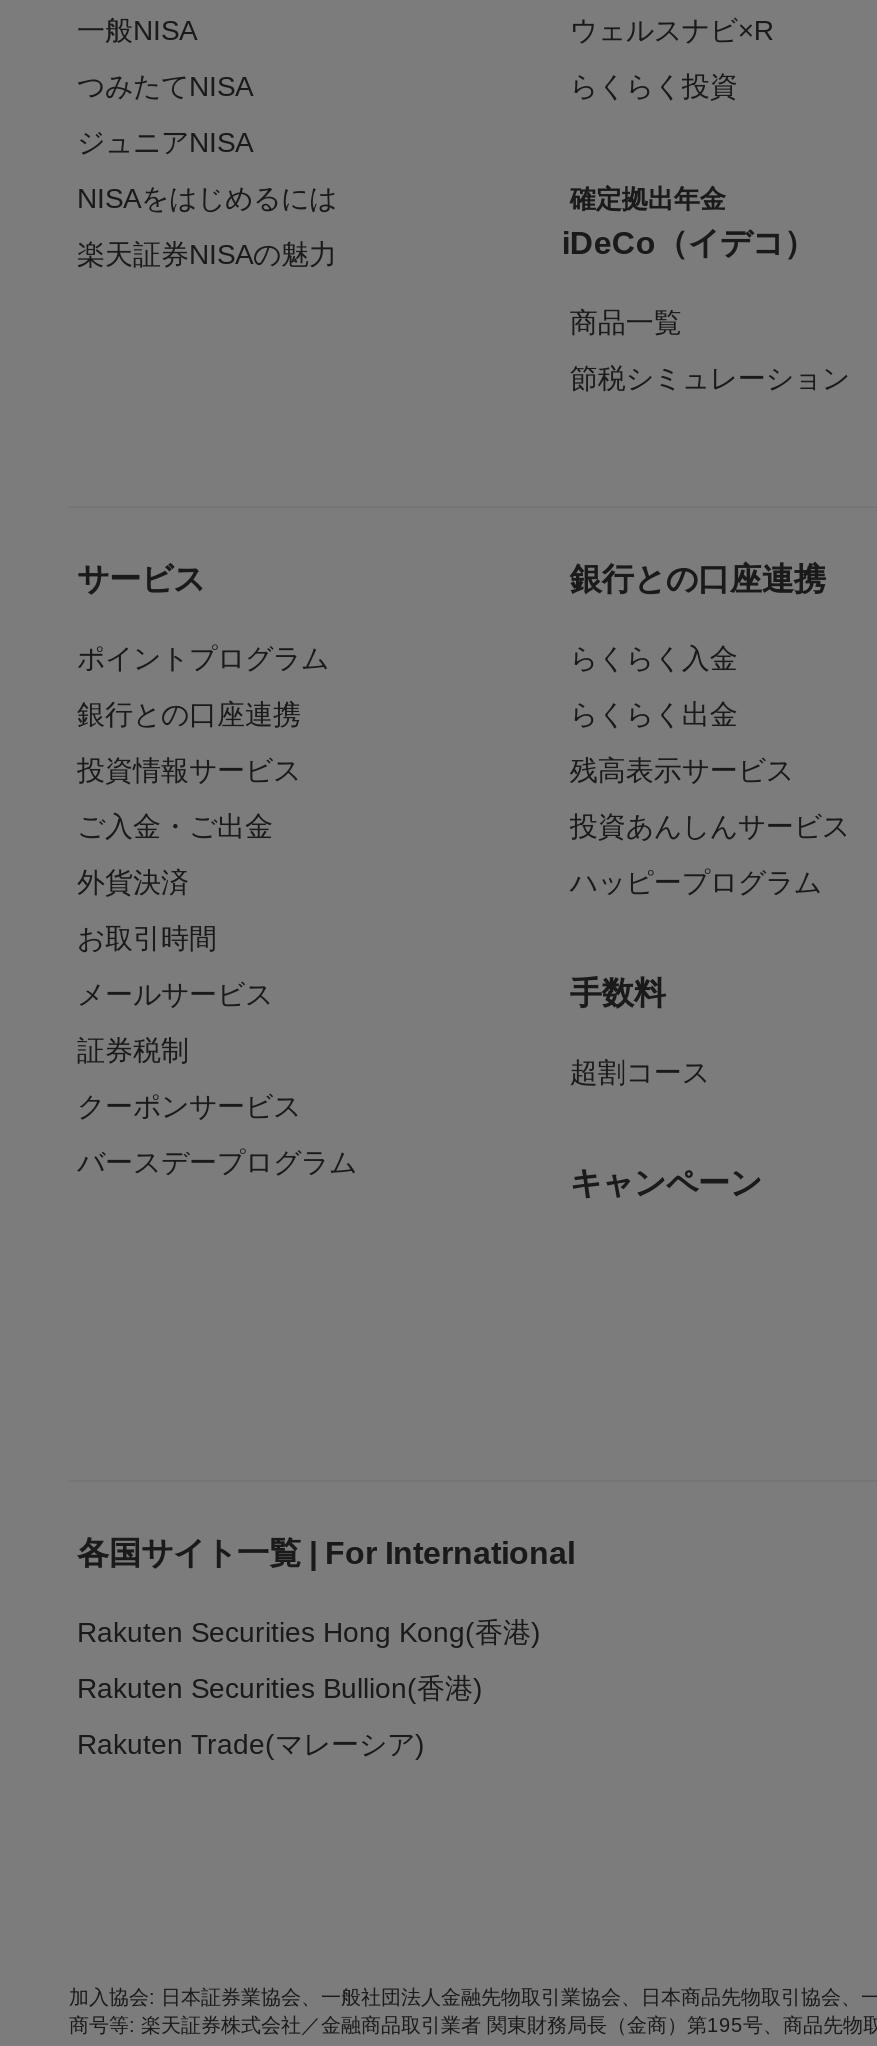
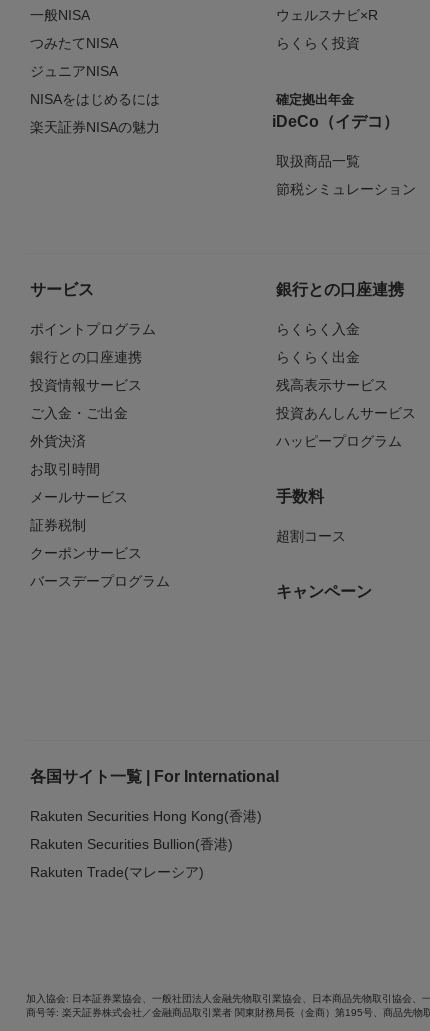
[570,306,682,338] 商品一覧 -> [276,153,360,169] 取扱商品一覧

